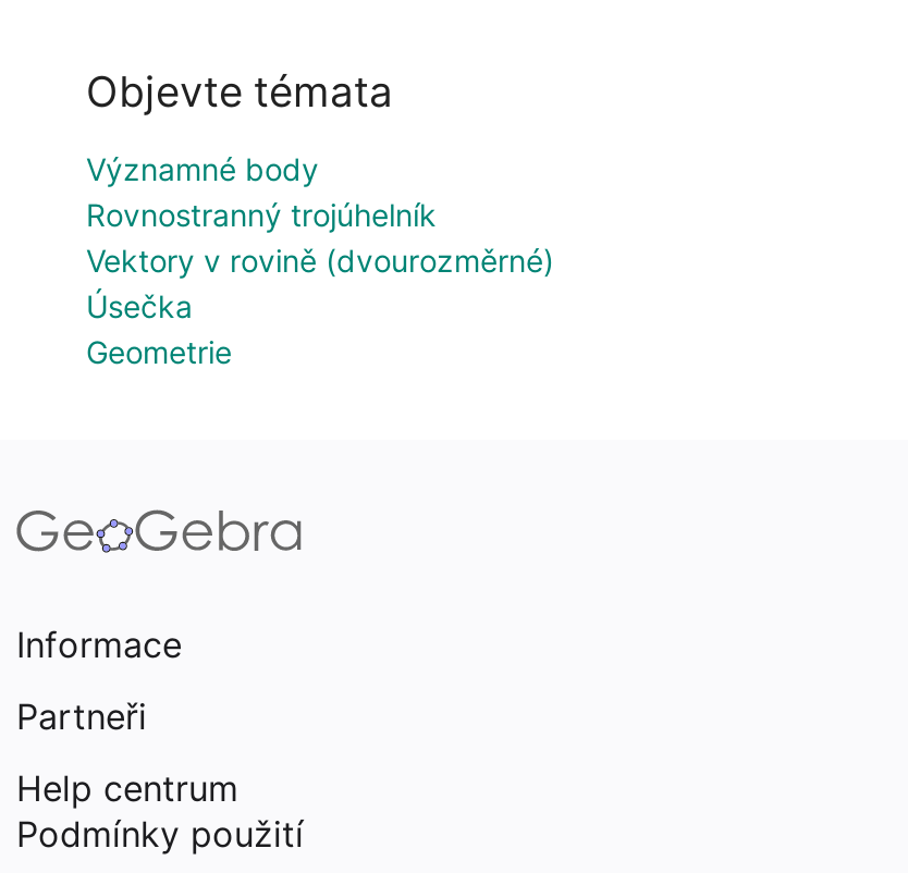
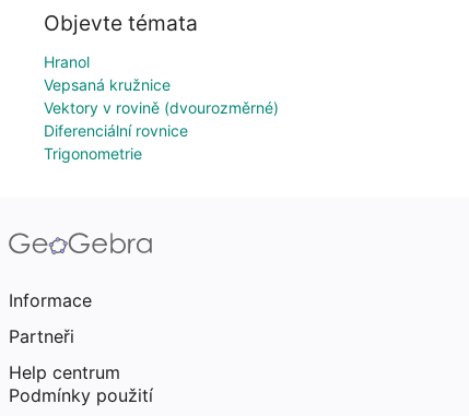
[86,150,437,233] Významné body | Rovnostranný trojúhelník -> [44,52,171,94] Hranol | Vepsaná kružnice
[86,287,232,370] Úsečka | Geometrie -> [44,121,188,163] Diferenciální rovnice | Trigonometrie

